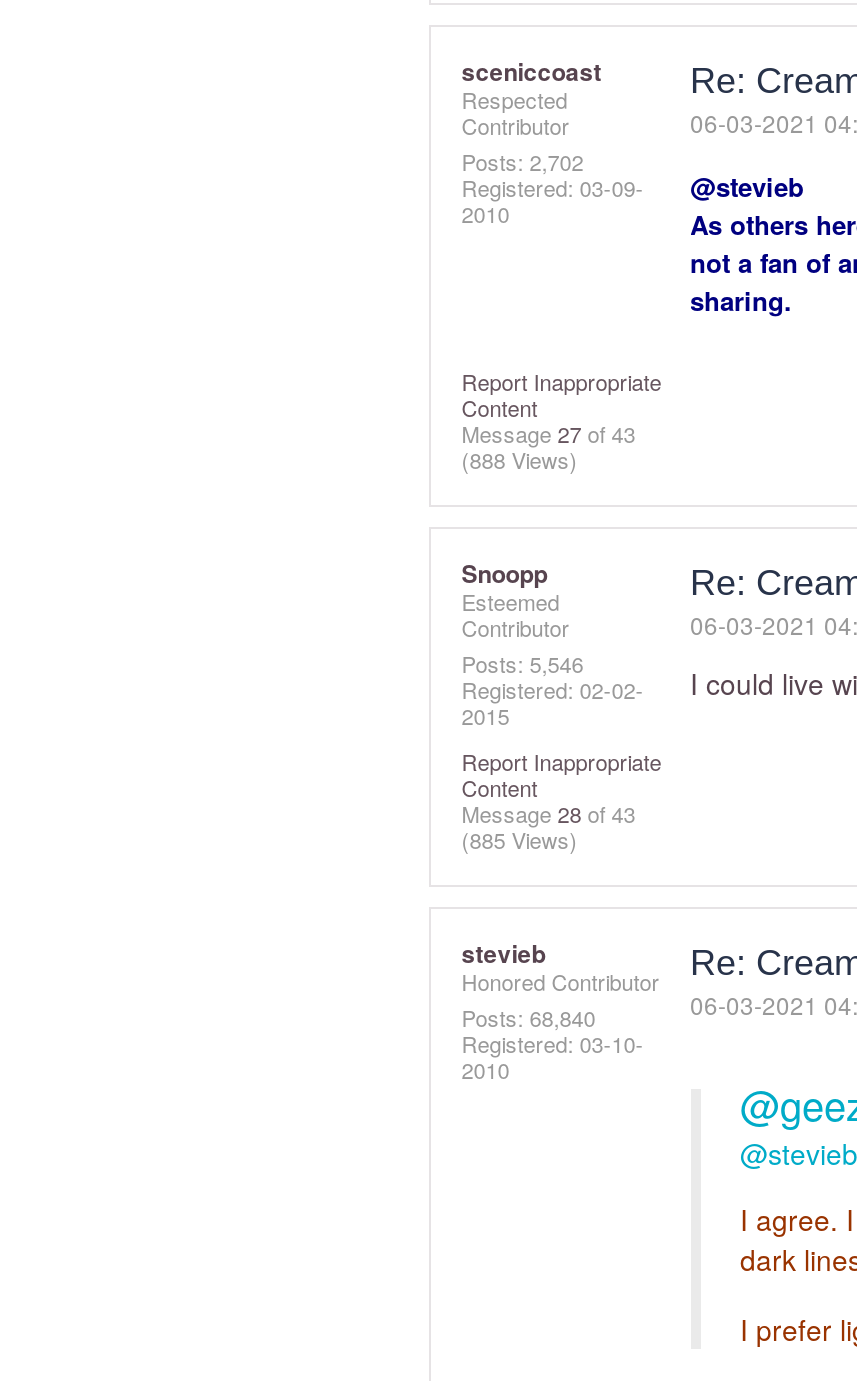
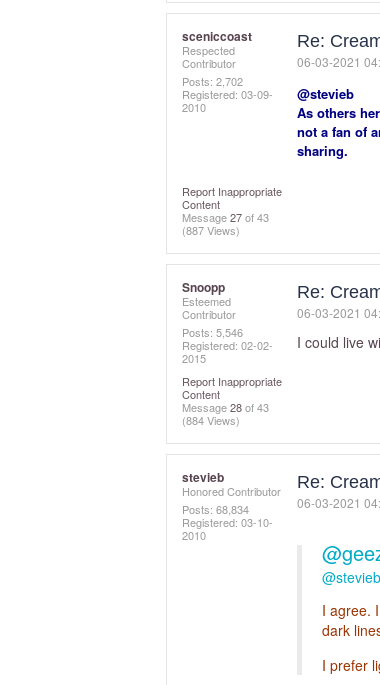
[461,444,577,476] (888 Views) -> [182,222,240,238] (887 Views)
[461,824,577,856] (885 Views) -> [182,412,240,428] (884 Views)
[461,1002,595,1034] Posts: 68,840 -> [182,501,249,517] Posts: 68,834

